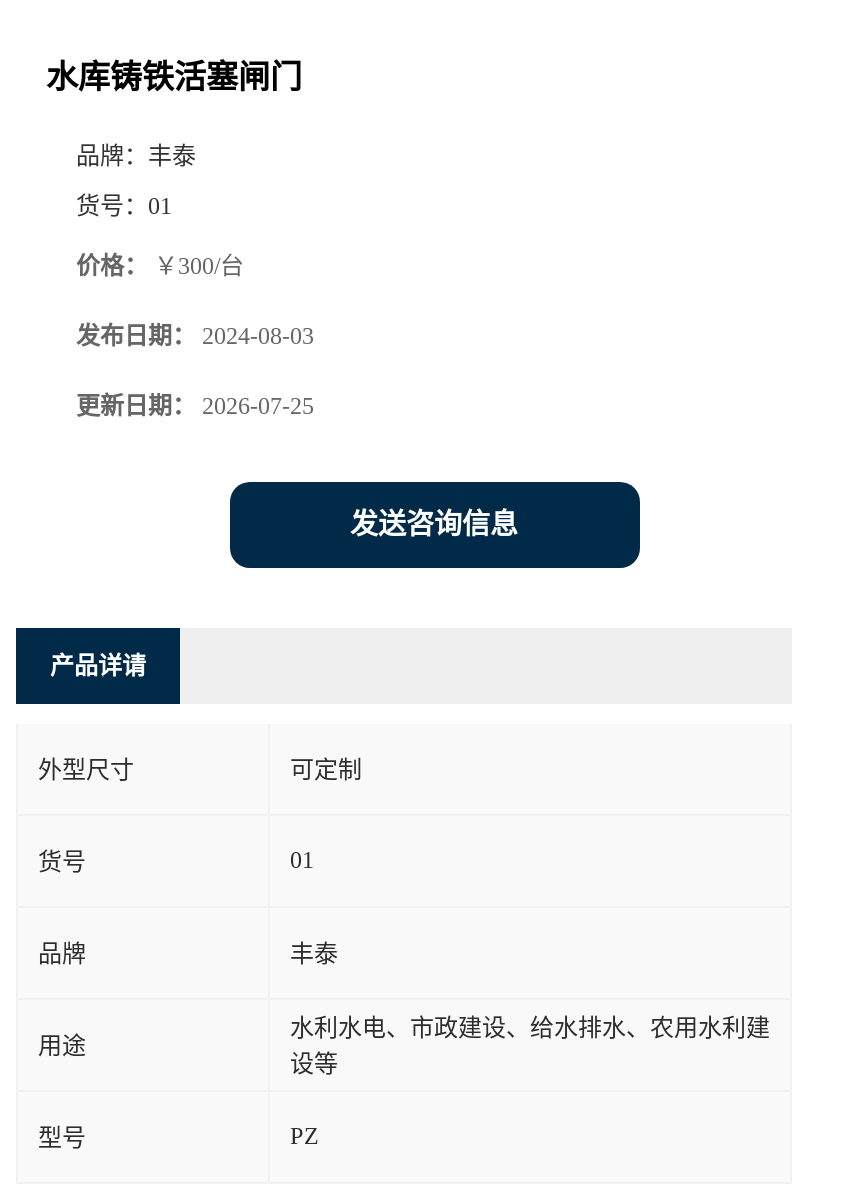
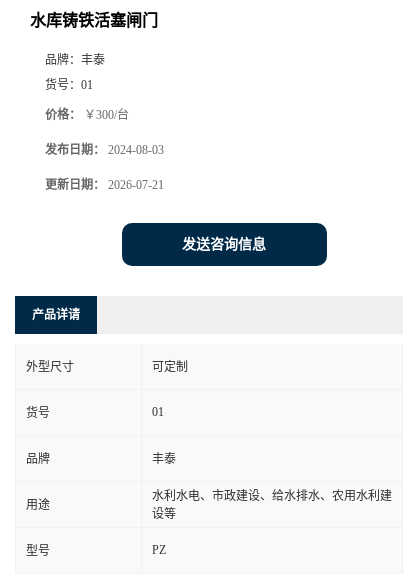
[76,392,314,420] 更新日期：2026-07-25 -> [45,178,164,192] 更新日期：2026-07-21

